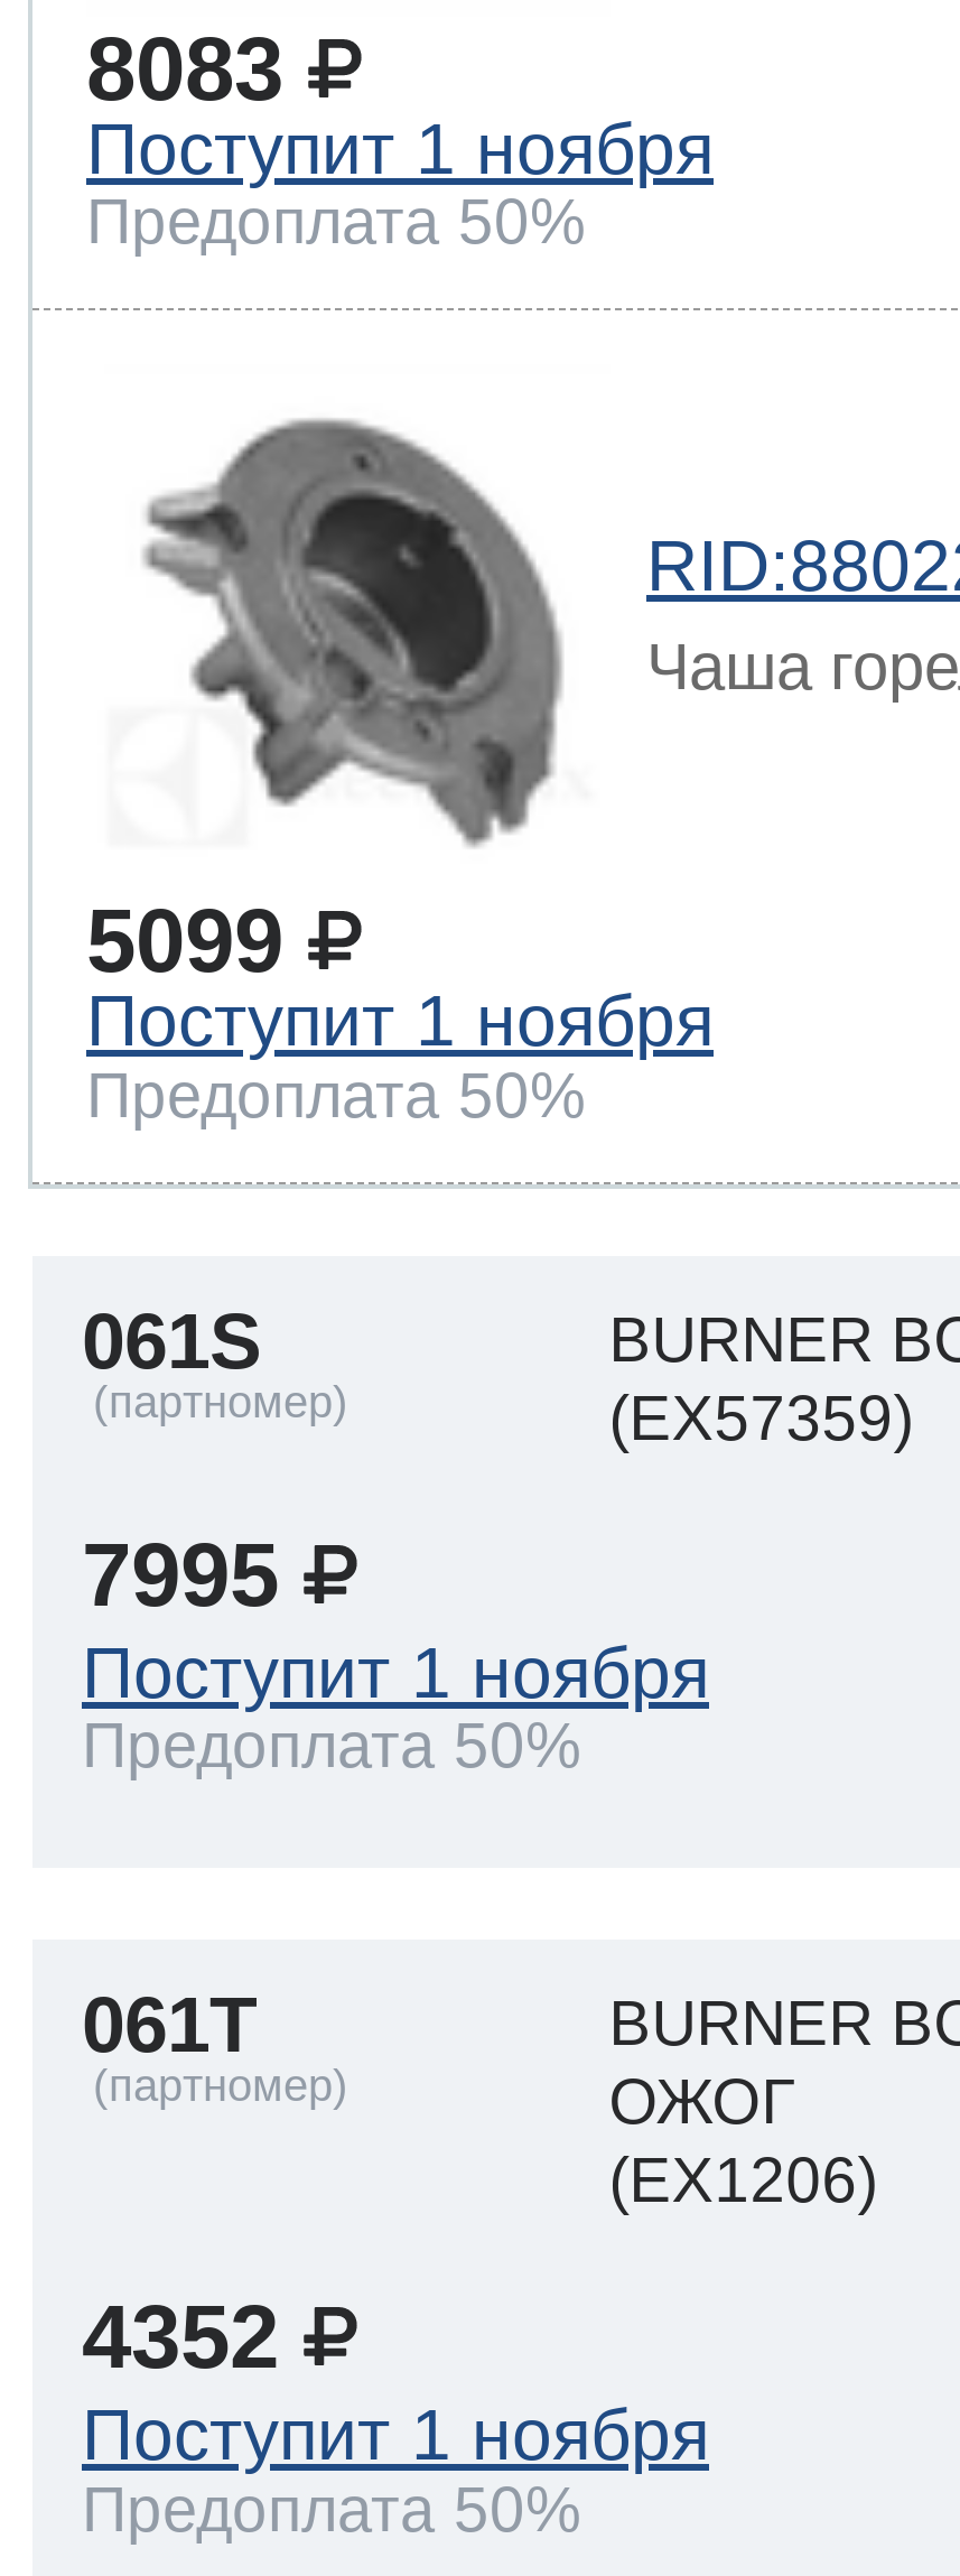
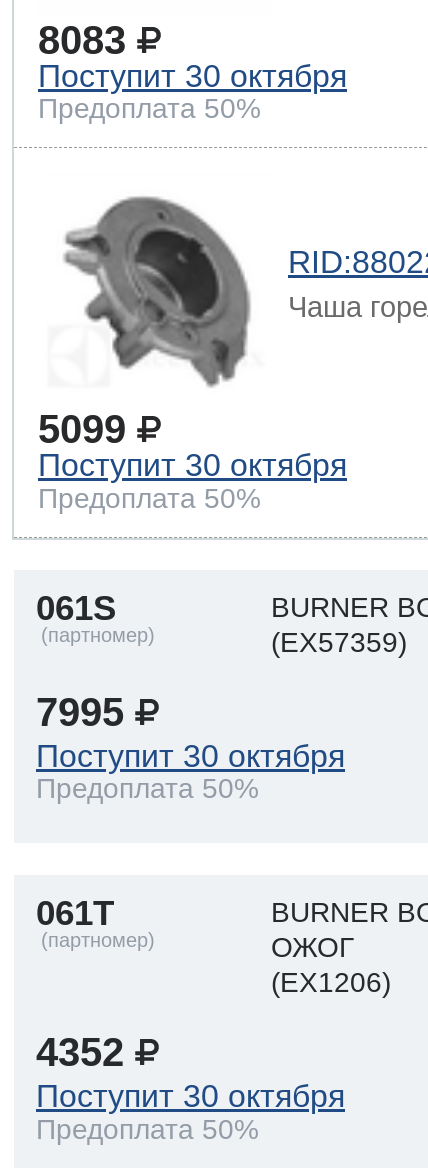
[86,108,714,188] Поступит 1 ноября -> [38,58,347,94] Поступит 30 октября
[86,981,714,1061] Поступит 1 ноября -> [38,447,347,483] Поступит 30 октября
[82,1632,709,1712] Поступит 1 ноября -> [36,738,345,774] Поступит 30 октября
[82,2395,709,2475] Поступит 1 ноября -> [36,1078,345,1114] Поступит 30 октября

